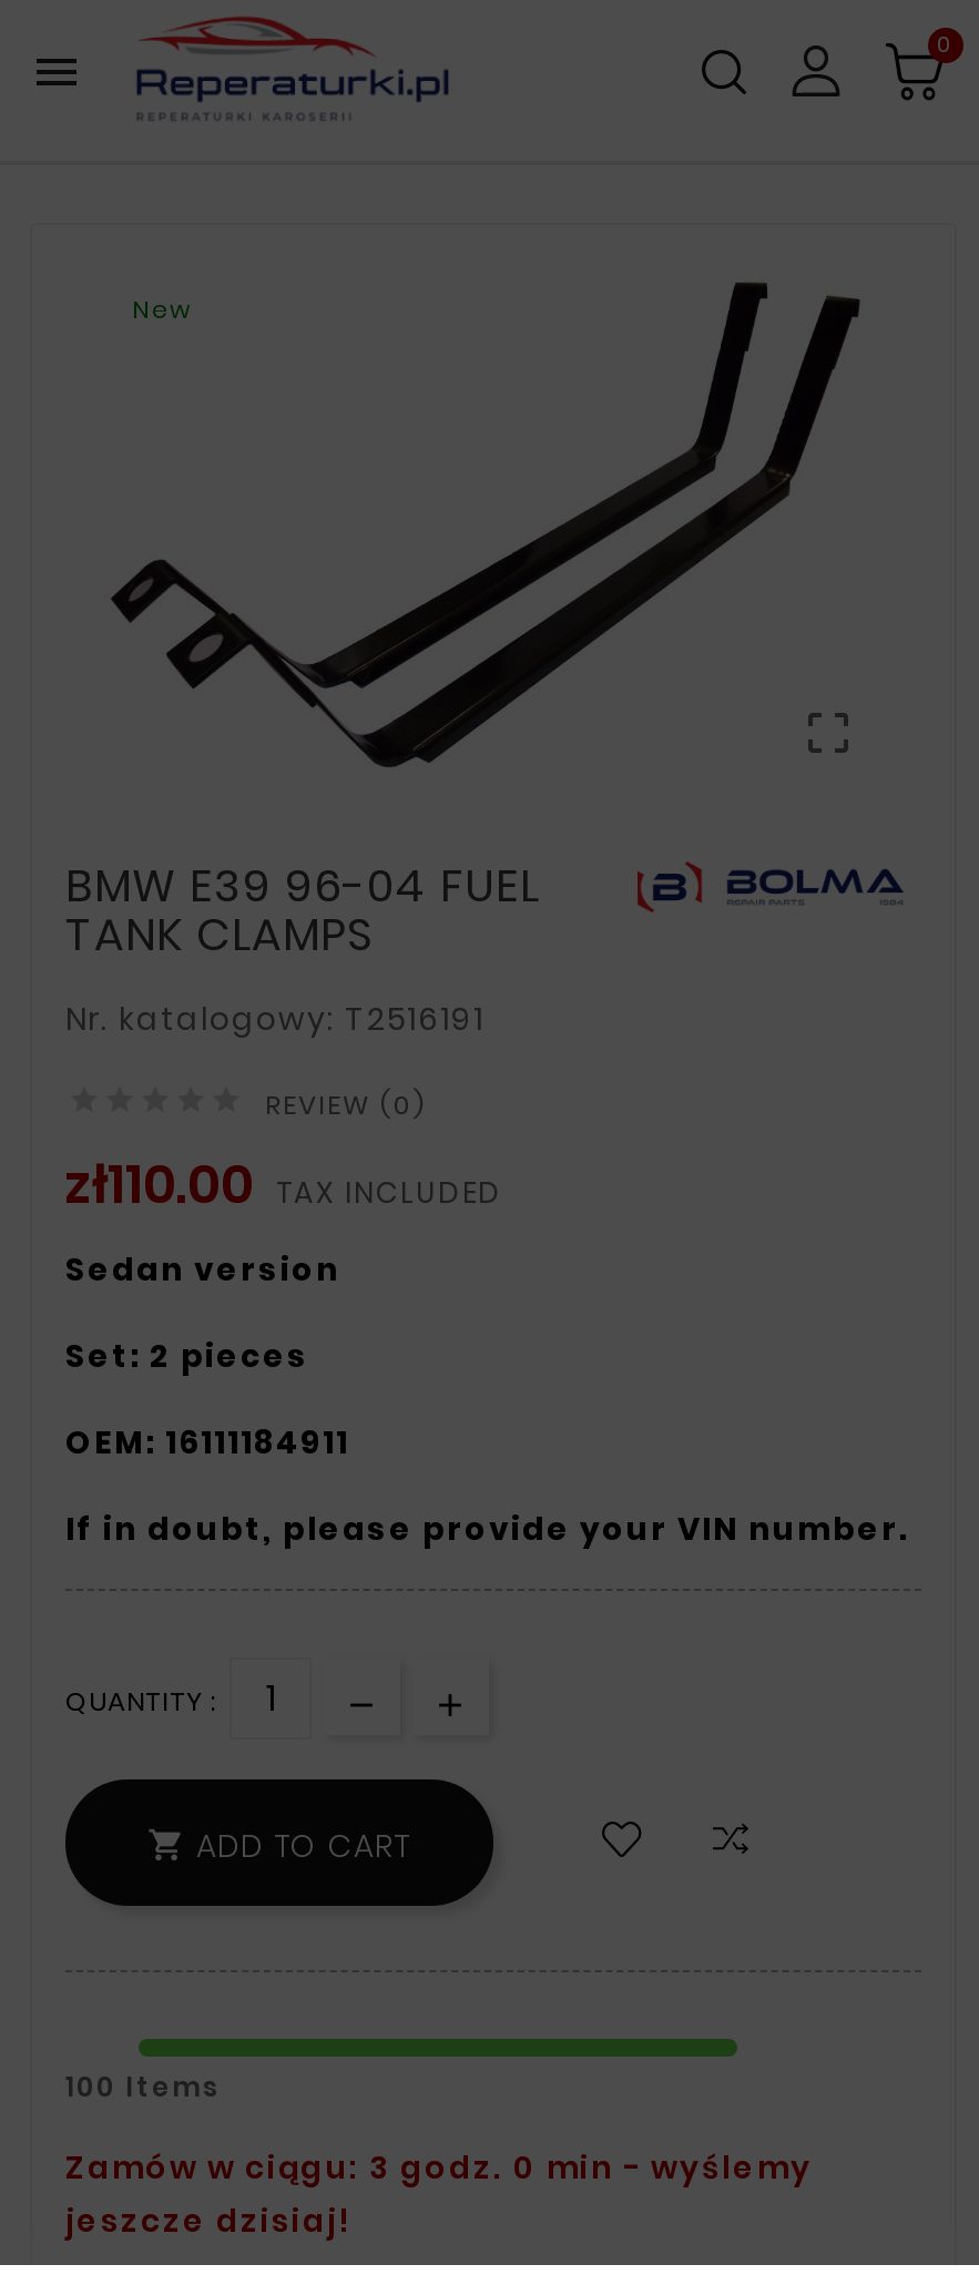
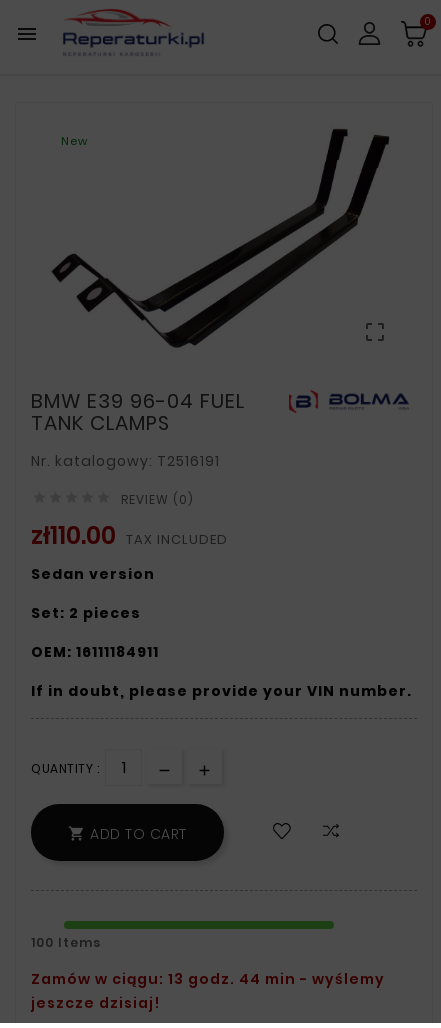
[65,2145,813,2189] Zamów w ciągu: 3 godz. 0 min - wyślemy -> [31,969,385,989] Zamów w ciągu: 13 godz. 44 min - wyślemy

